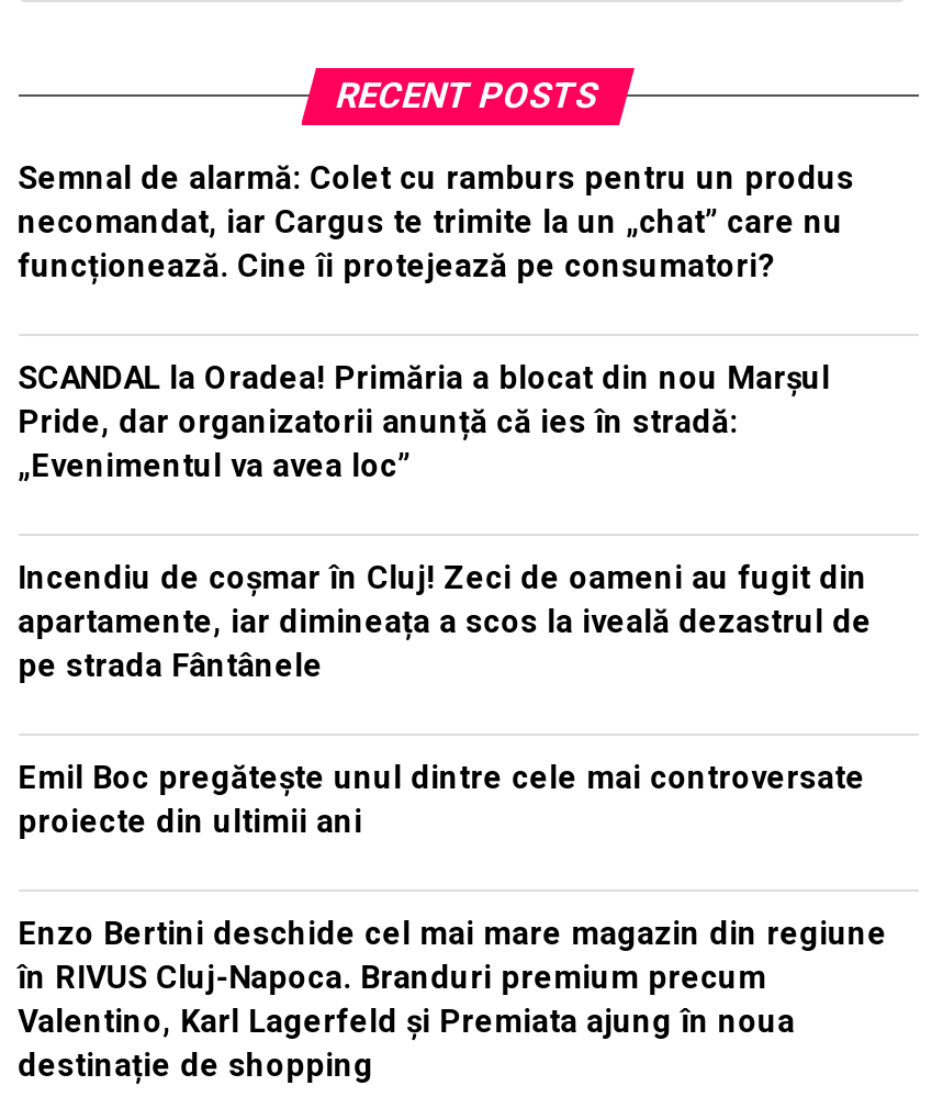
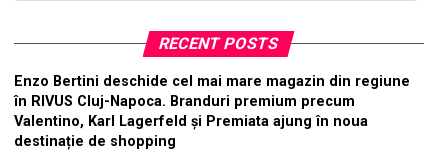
[18,160,872,840] Semnal de alarmă: Colet cu ramburs pentru un produs | necomandat, iar Cargus te trimite la un „chat” care nu | funcționează. Cine îi protejează pe consumatori? | SCANDAL la Oradea! Primăria a blocat din nou Marșul | Pride, dar organizatorii anunță că ies în stradă: | „Evenimentul va avea loc” | Incendiu de coșmar în Cluj! Zeci de oameni au fugit din | apartamente, iar dimineața a scos la iveală dezastrul de | pe strada Fântânele | Emil Boc pregătește unul dintre cele mai controversate | proiecte din ultimii ani -> none

